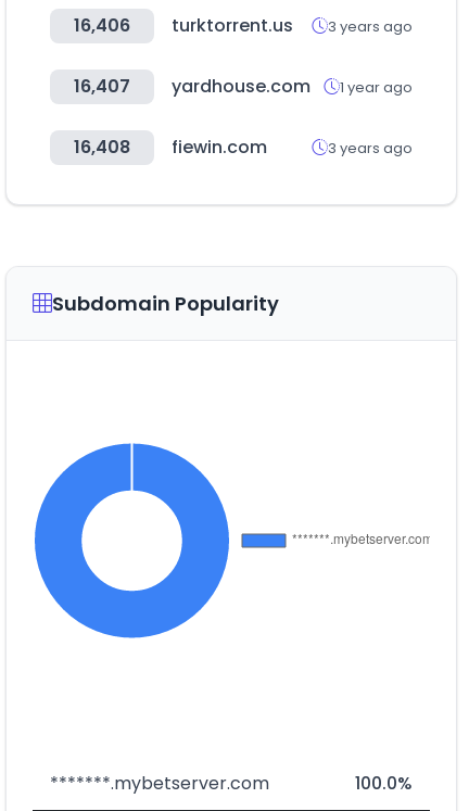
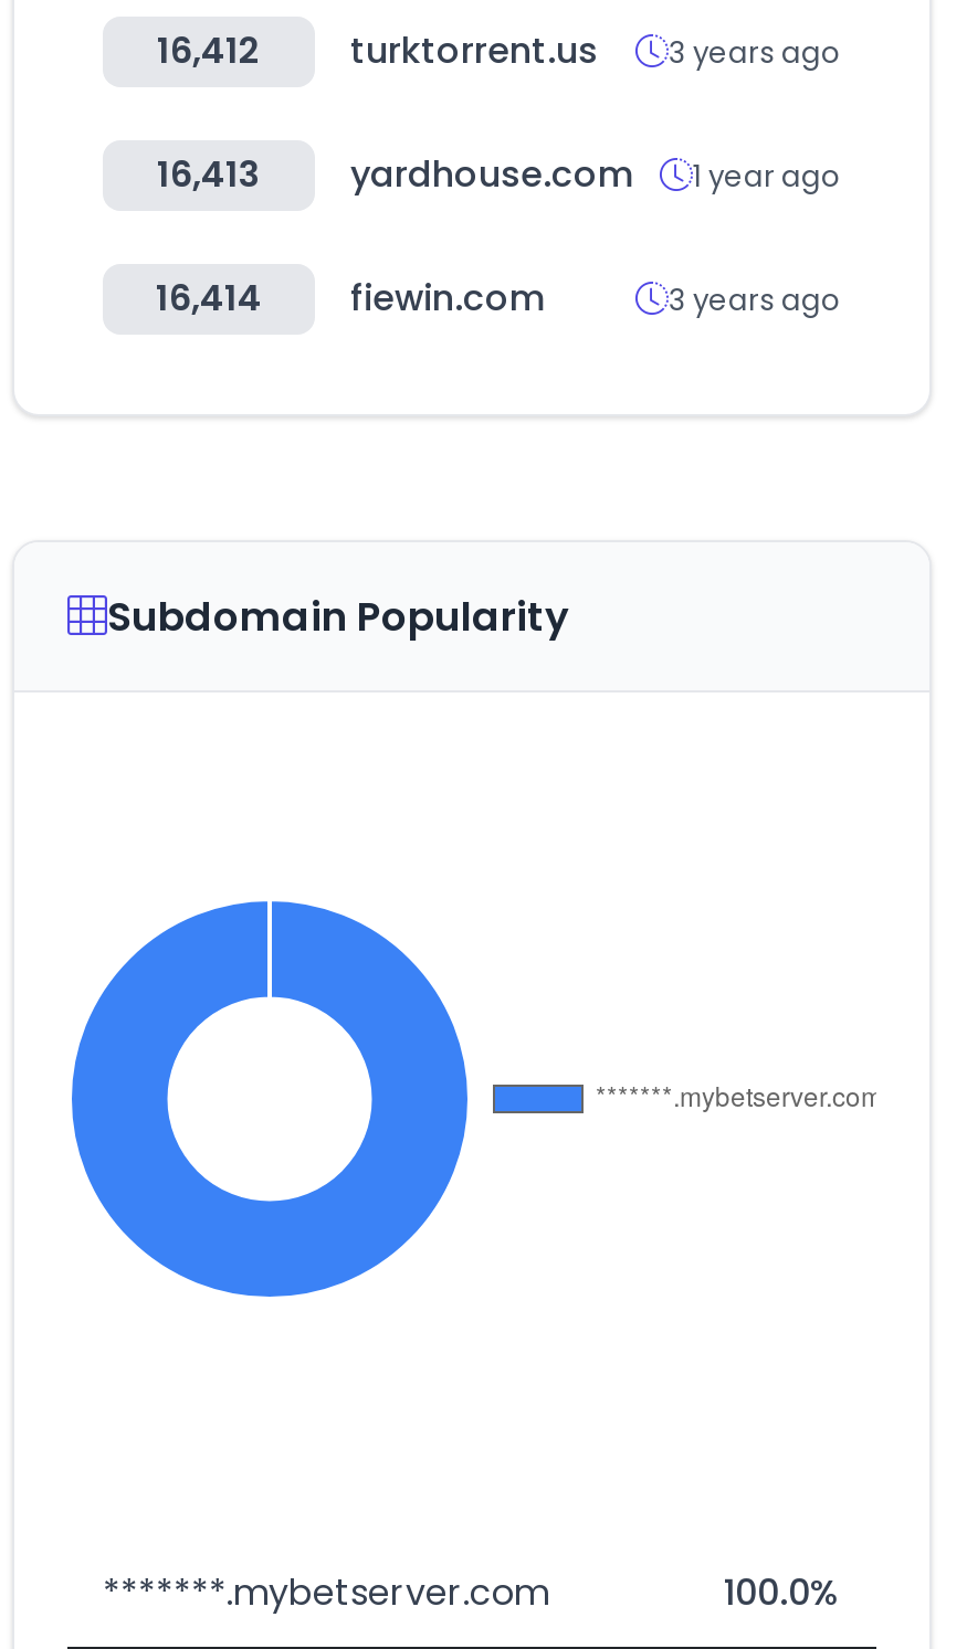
[74,13,413,38] 16,406 turktorrent.us 3 years ago -> [157,25,841,76] 16,412 turktorrent.us 3 years ago
[74,74,413,99] 16,407 yardhouse.com 1 year ago -> [157,149,841,200] 16,413 yardhouse.com 1 year ago
[74,135,267,160] 16,408 fiewin.com -> [156,273,545,324] 16,414 fiewin.com

